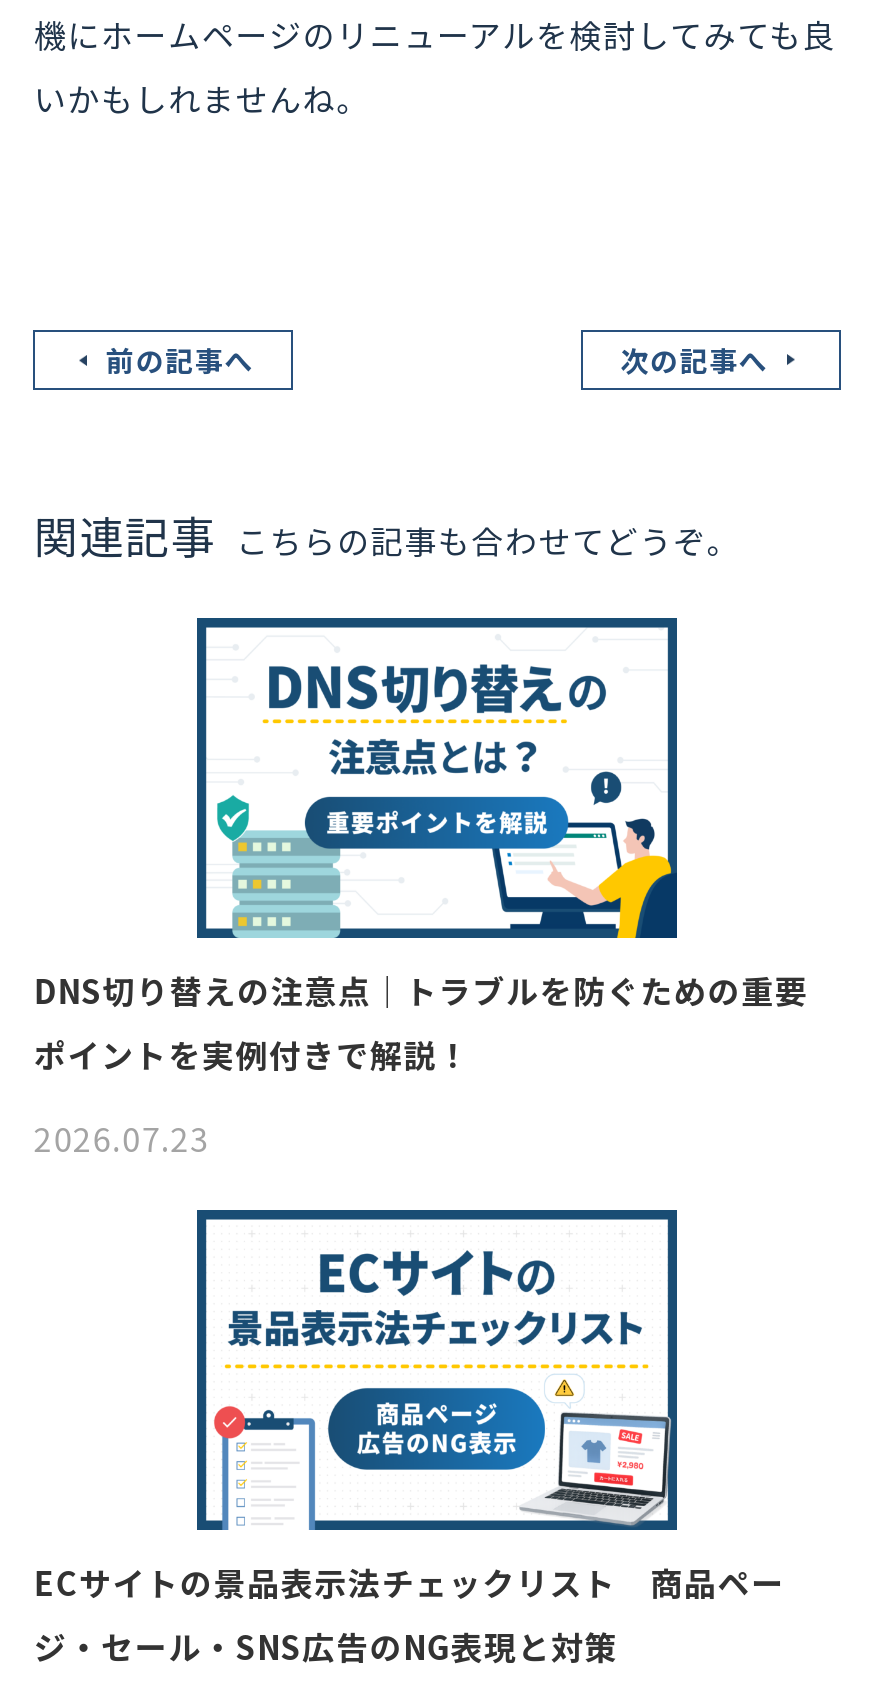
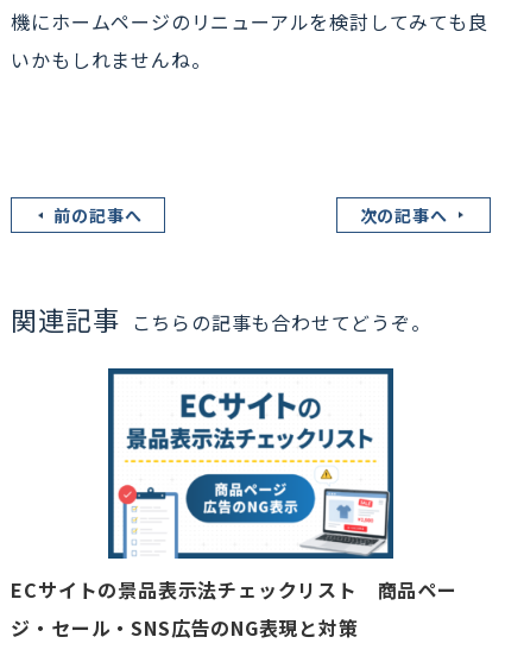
[34,662,808,1162] [image] | DNS切り替えの注意点｜トラブルを防ぐための重要 | ポイントを実例付きで解説！ | 2026.07.23 -> none

